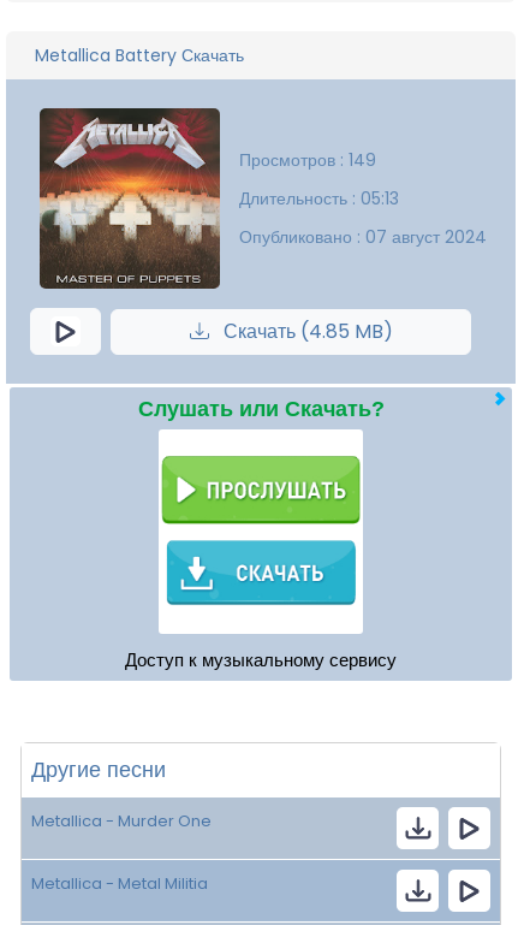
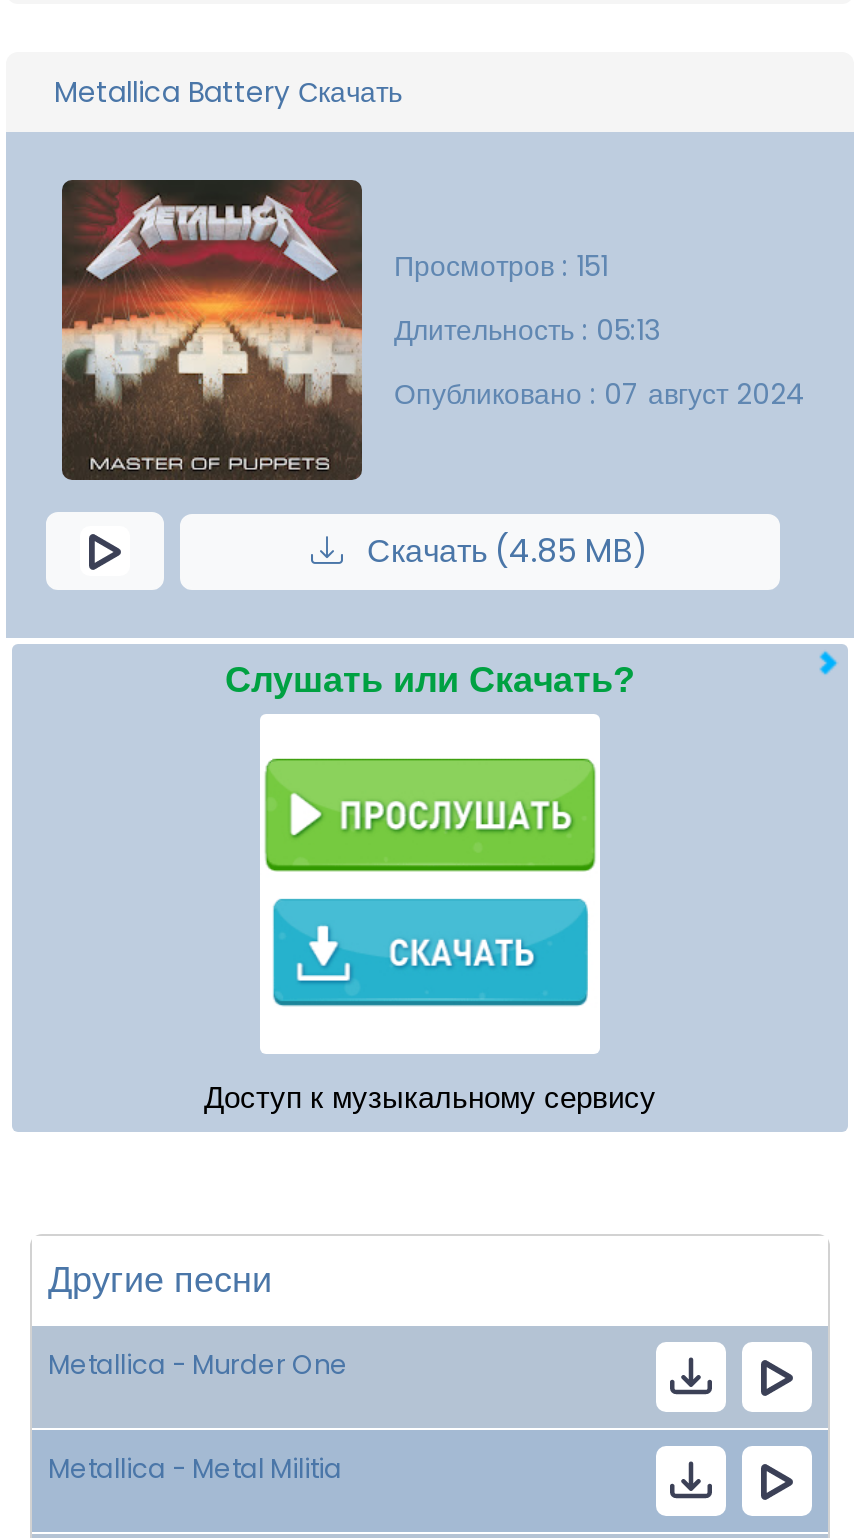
[239,148,376,172] Просмотров : 149 -> [394,246,608,286] Просмотров : 151

